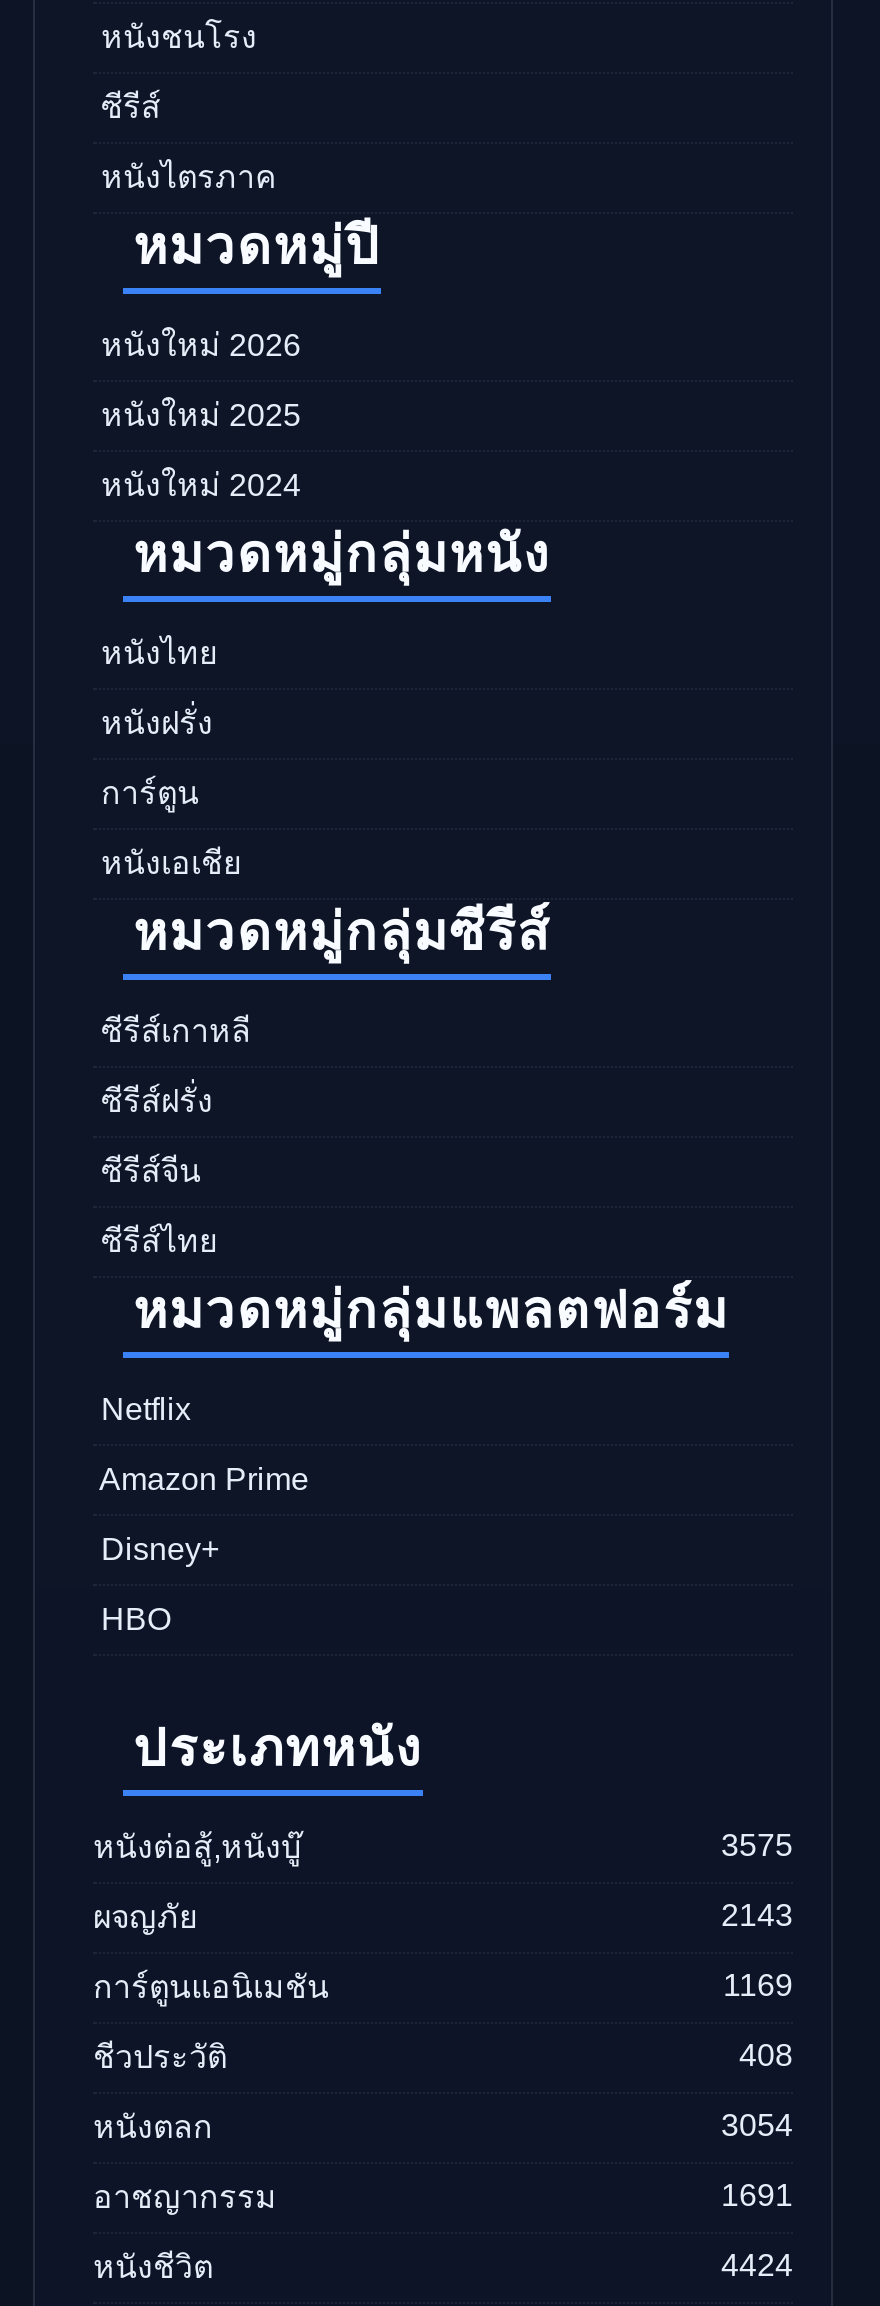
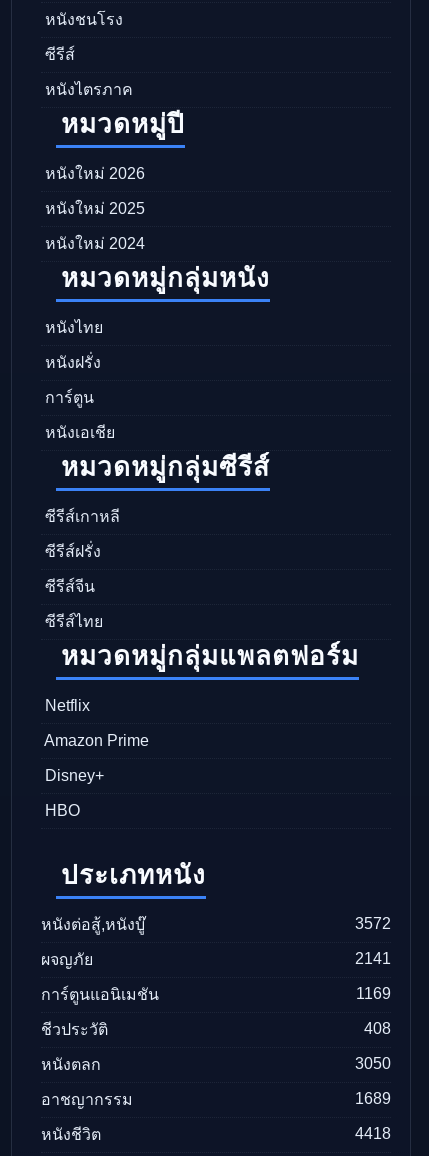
[721,1828,793,1862] 3575 -> [355,915,391,932] 3572
[721,1898,793,1932] 2143 -> [355,950,391,967] 2141
[721,2108,793,2142] 3054 -> [355,1055,391,1072] 3050
[721,2178,793,2212] 1691 -> [355,1090,391,1107] 1689
[721,2248,793,2282] 4424 -> [355,1125,391,1142] 4418

